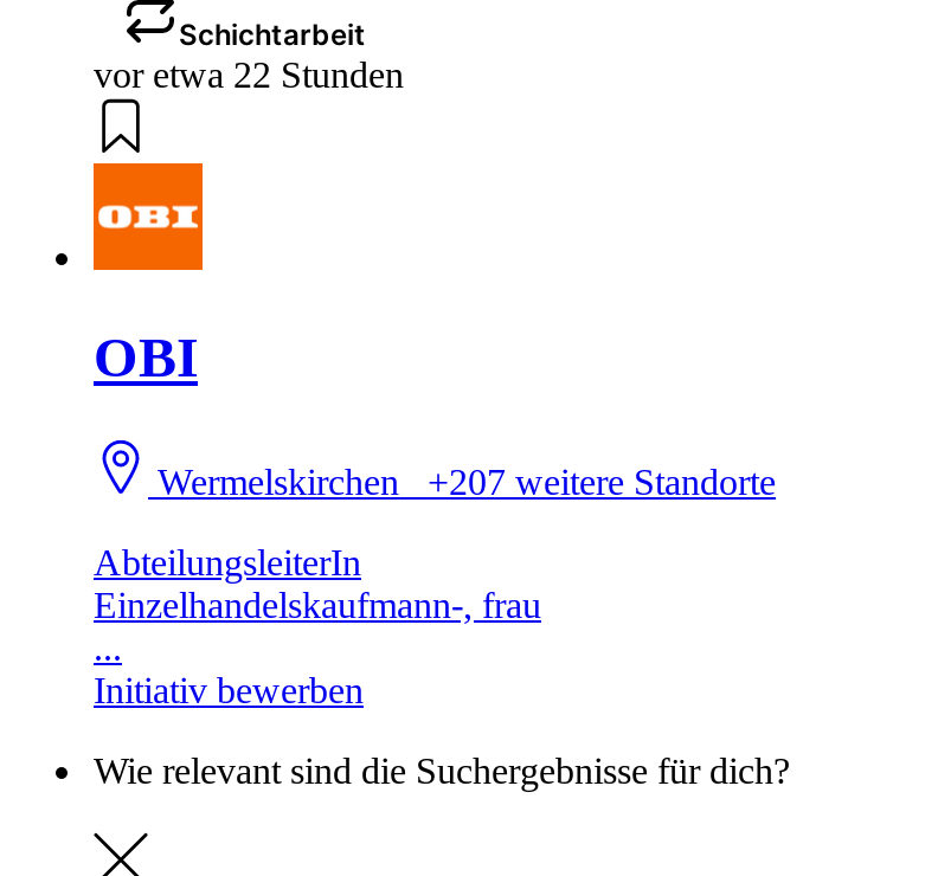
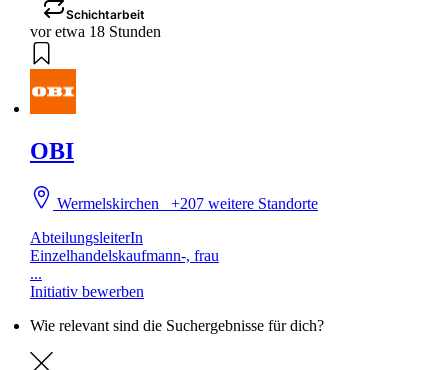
[94,54,404,94] vor etwa 22 Stunden -> [30,23,161,40] vor etwa 18 Stunden

